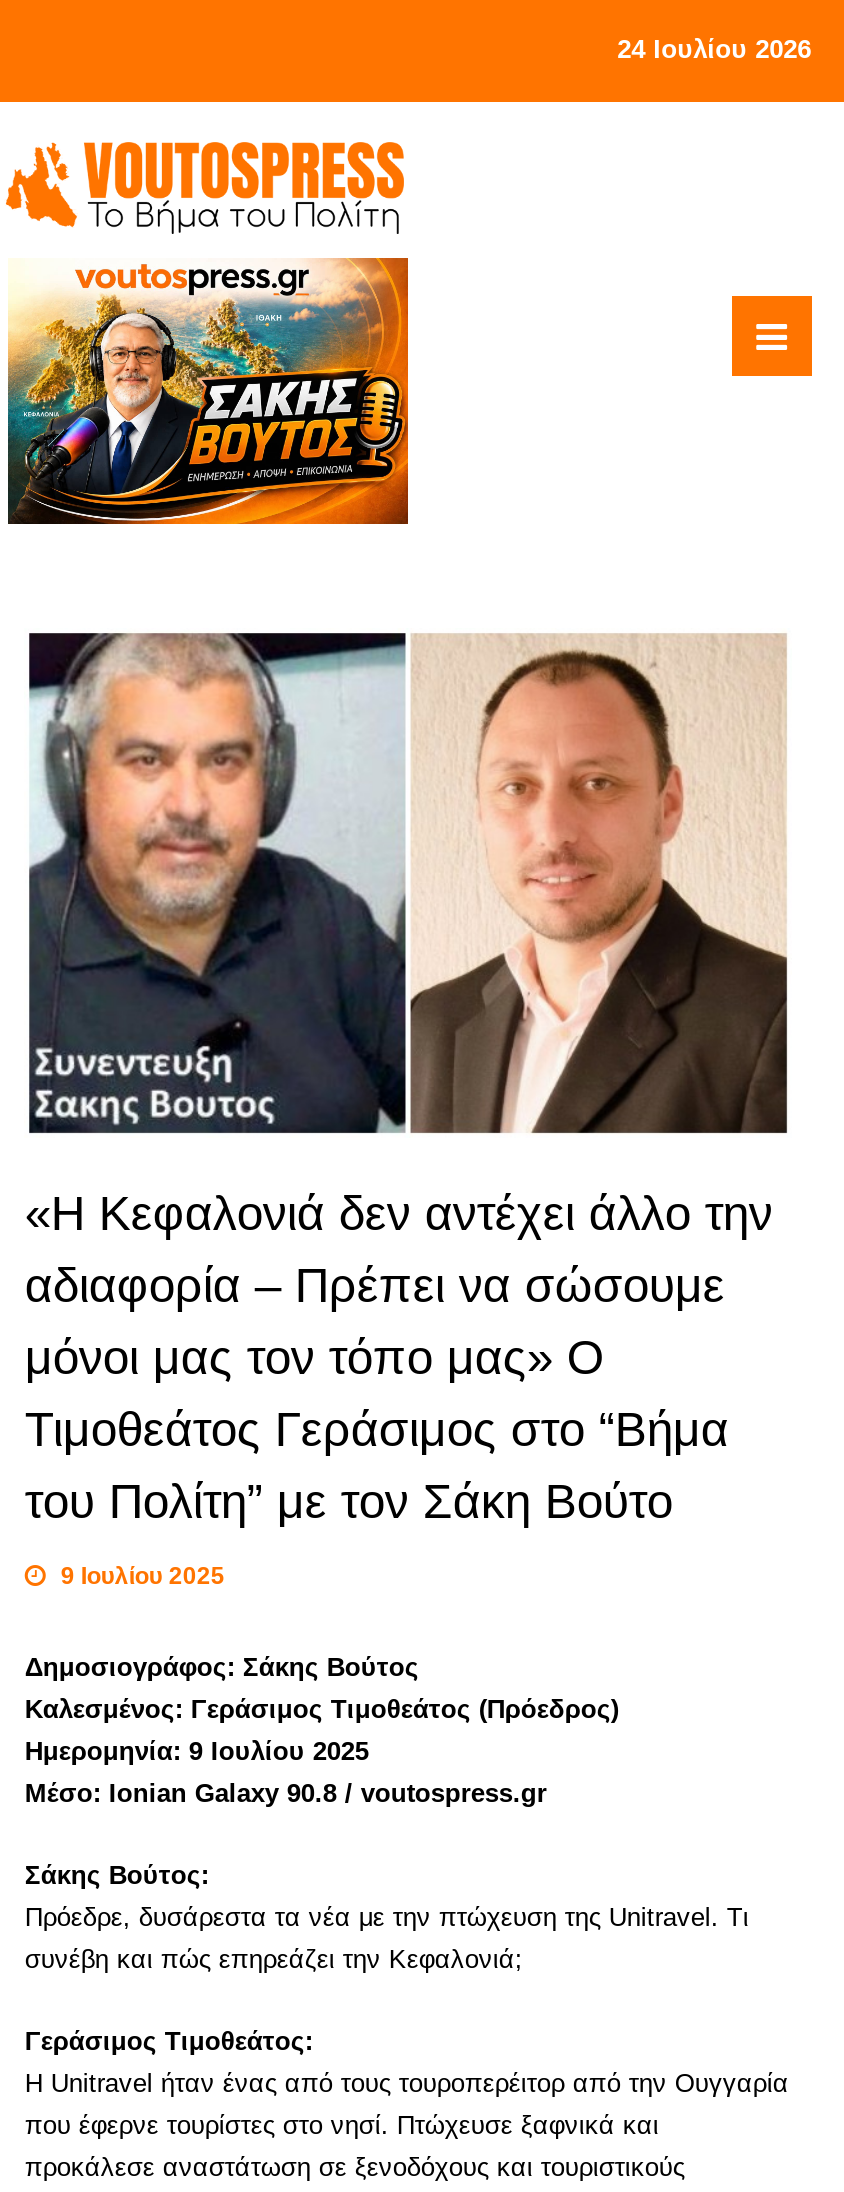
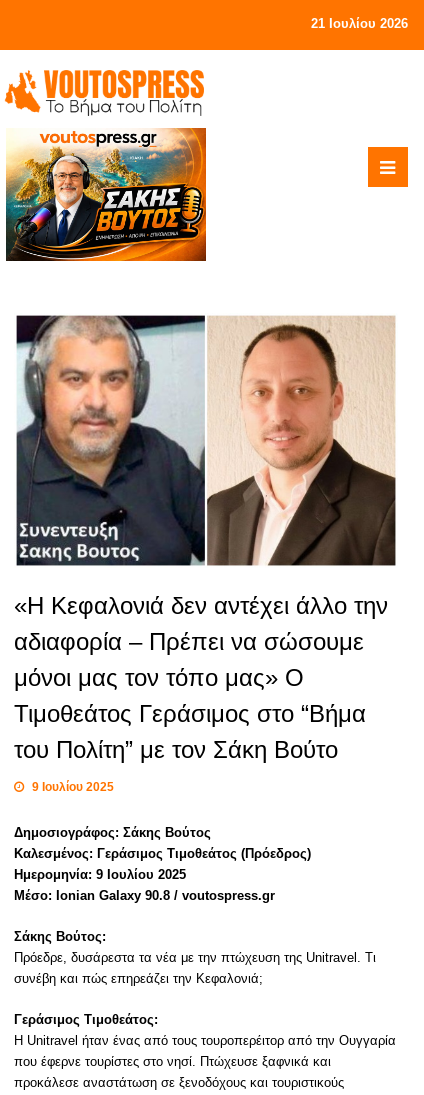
[617,34,811,64] 24 Ιουλίου 2026 -> [311,16,408,31] 21 Ιουλίου 2026

